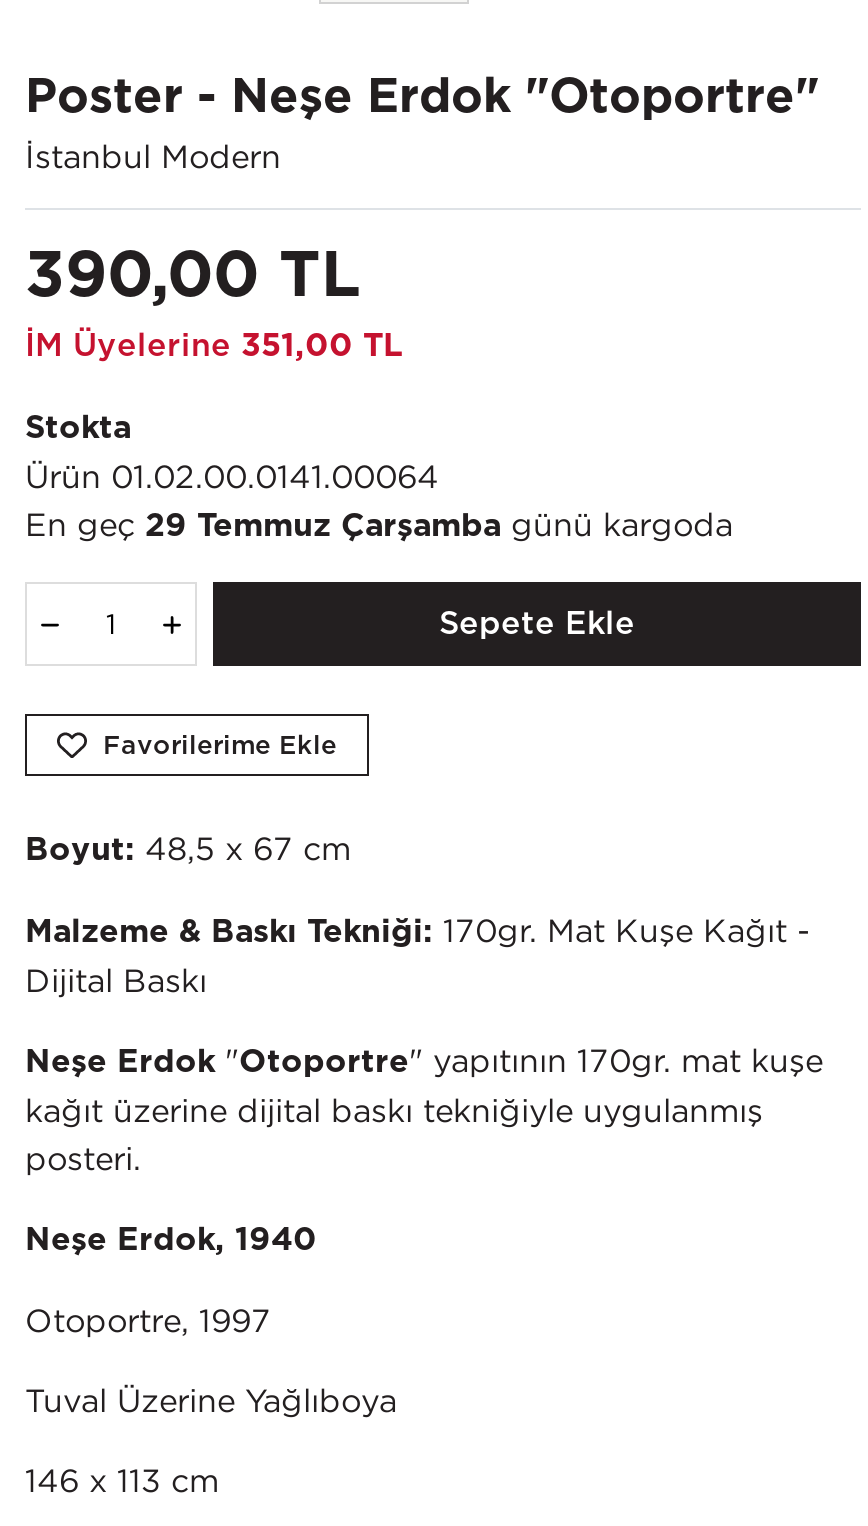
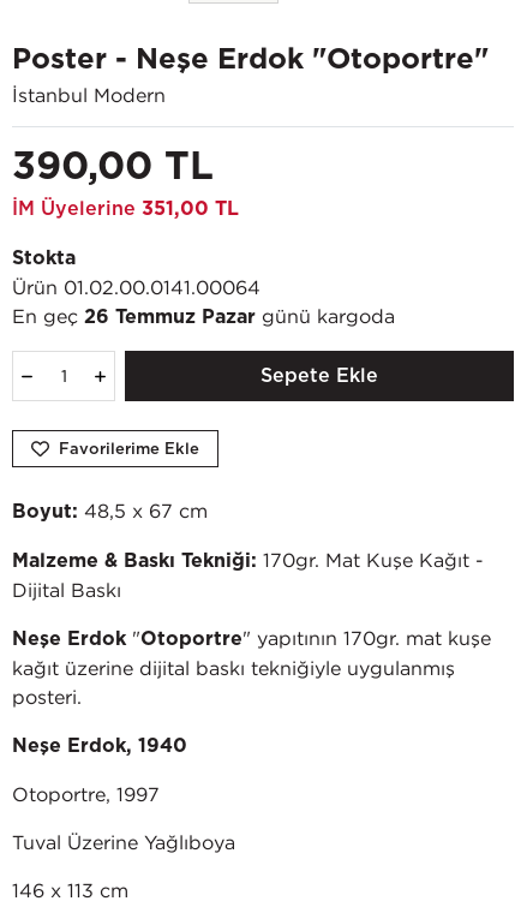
[25,504,733,544] En geç 29 Temmuz Çarşamba günü kargoda -> [12,304,395,328] En geç 26 Temmuz Pazar günü kargoda

